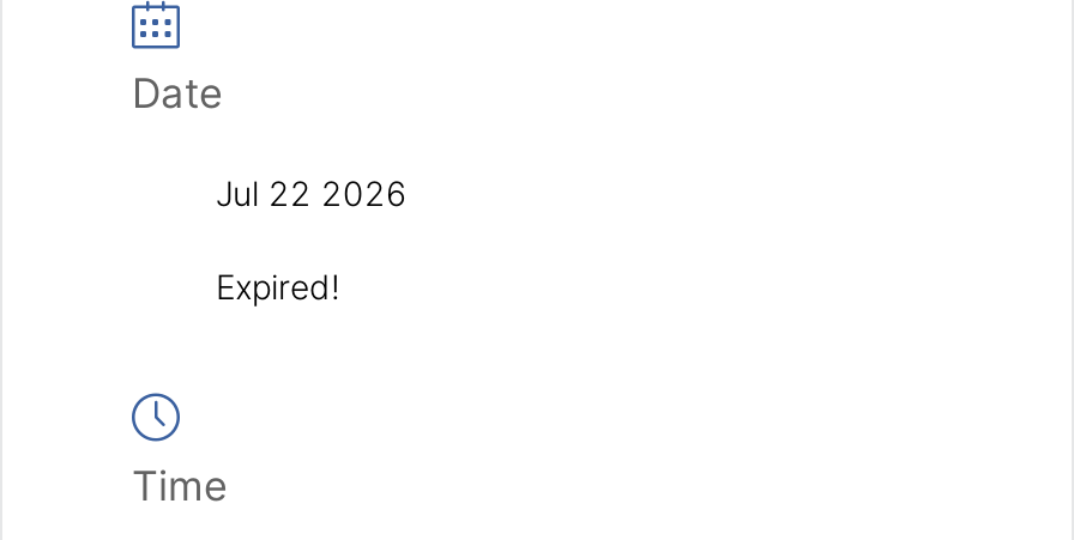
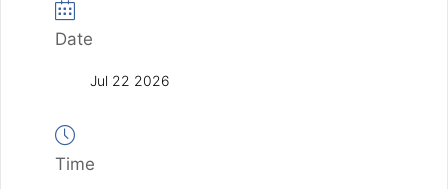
[216,266,340,307] Expired! -> none

